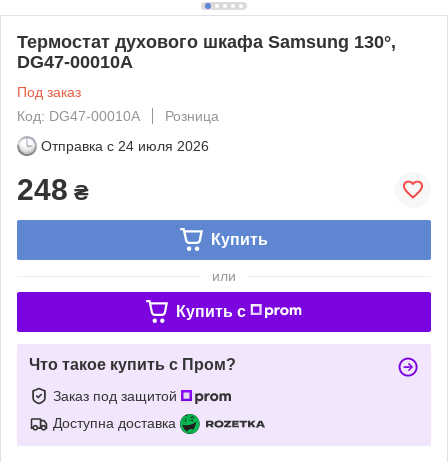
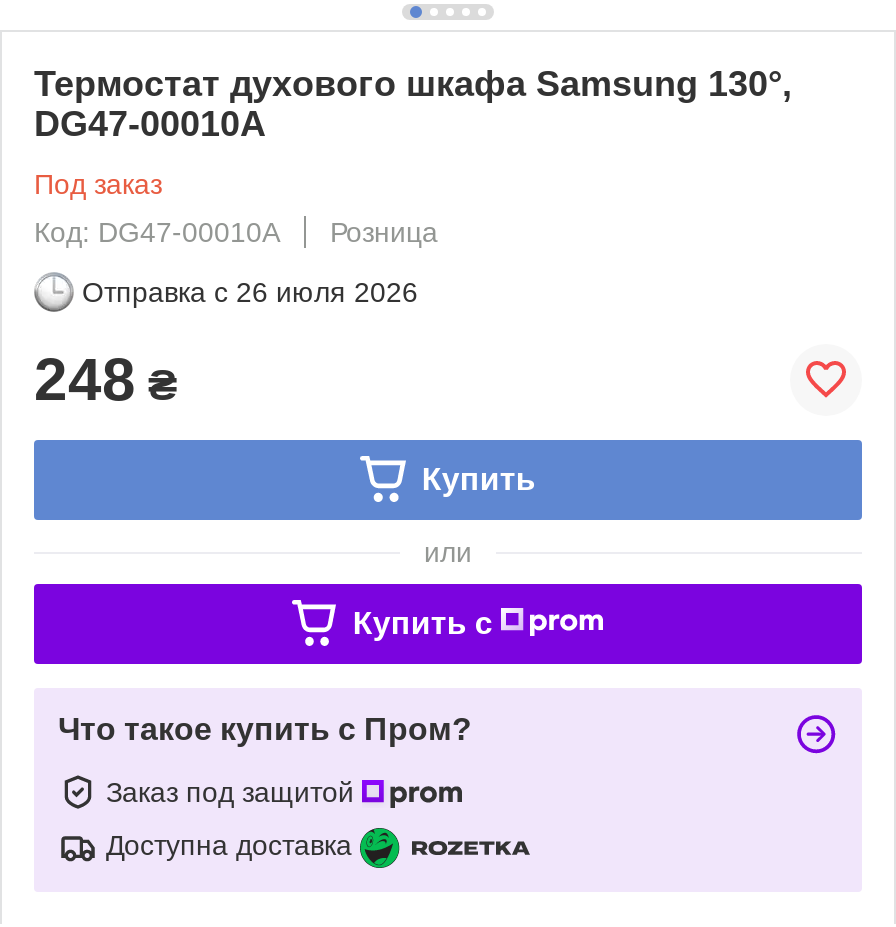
[41,138,209,154] Отправка с 24 июля 2026 -> [82,276,418,308] Отправка с 26 июля 2026

